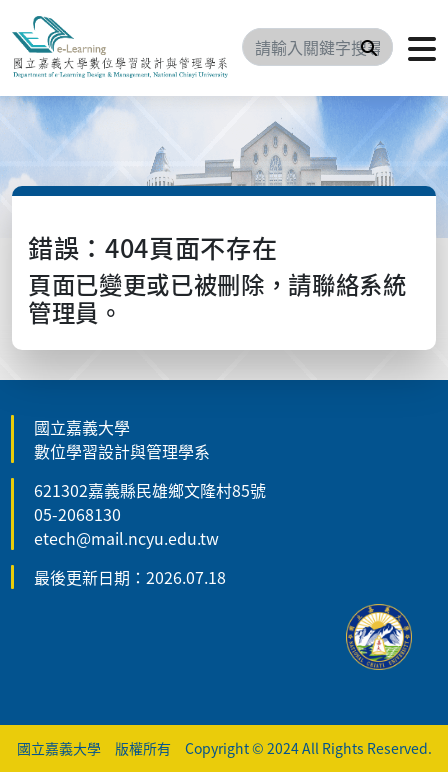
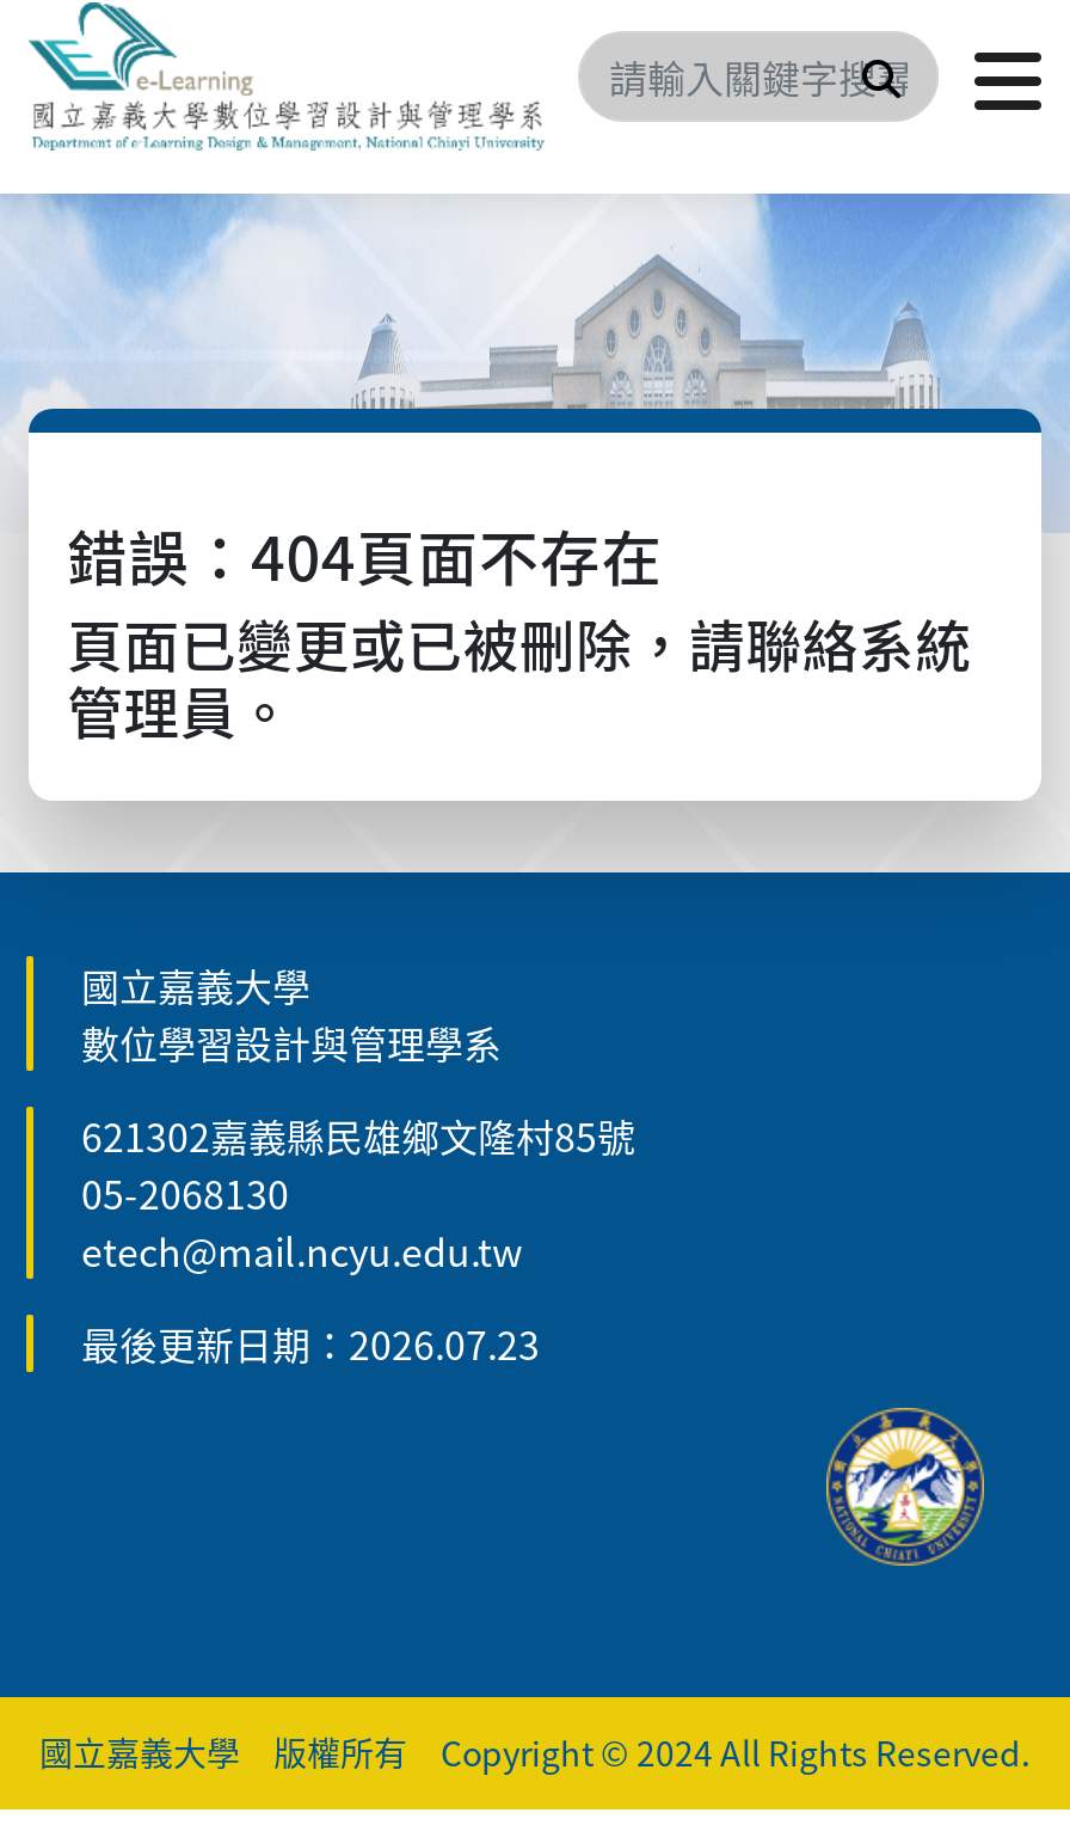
[34,565,226,589] 最後更新日期：2026.07.18 -> [81,1314,540,1372] 最後更新日期：2026.07.23

